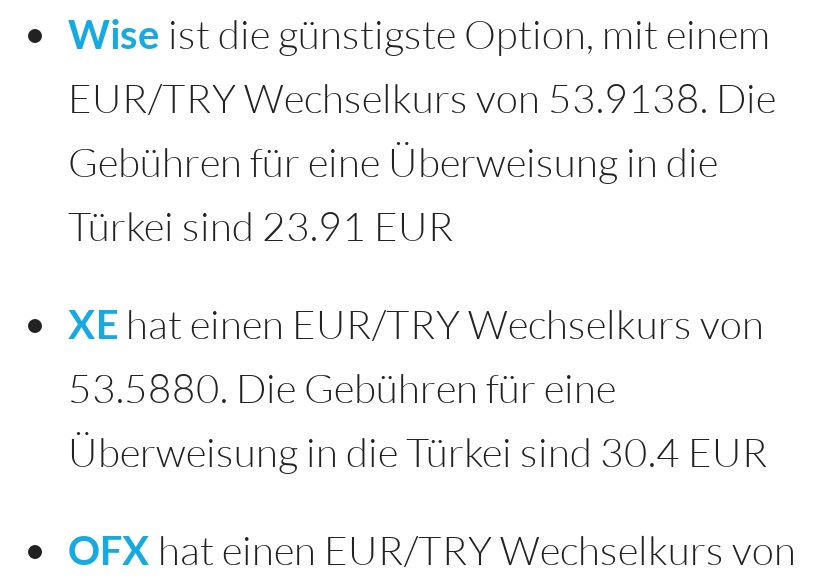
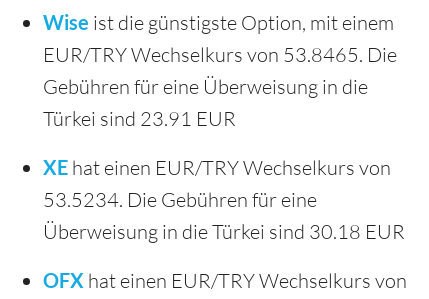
[68,74,776,124] EUR/TRY Wechselkurs von 53.9138. Die -> [43,42,397,67] EUR/TRY Wechselkurs von 53.8465. Die
[68,364,616,414] 53.5880. Die Gebühren für eine -> [43,187,317,212] 53.5234. Die Gebühren für eine
[68,428,768,478] Überweisung in die Türkei sind 30.4 EUR -> [43,219,405,244] Überweisung in die Türkei sind 30.18 EUR

